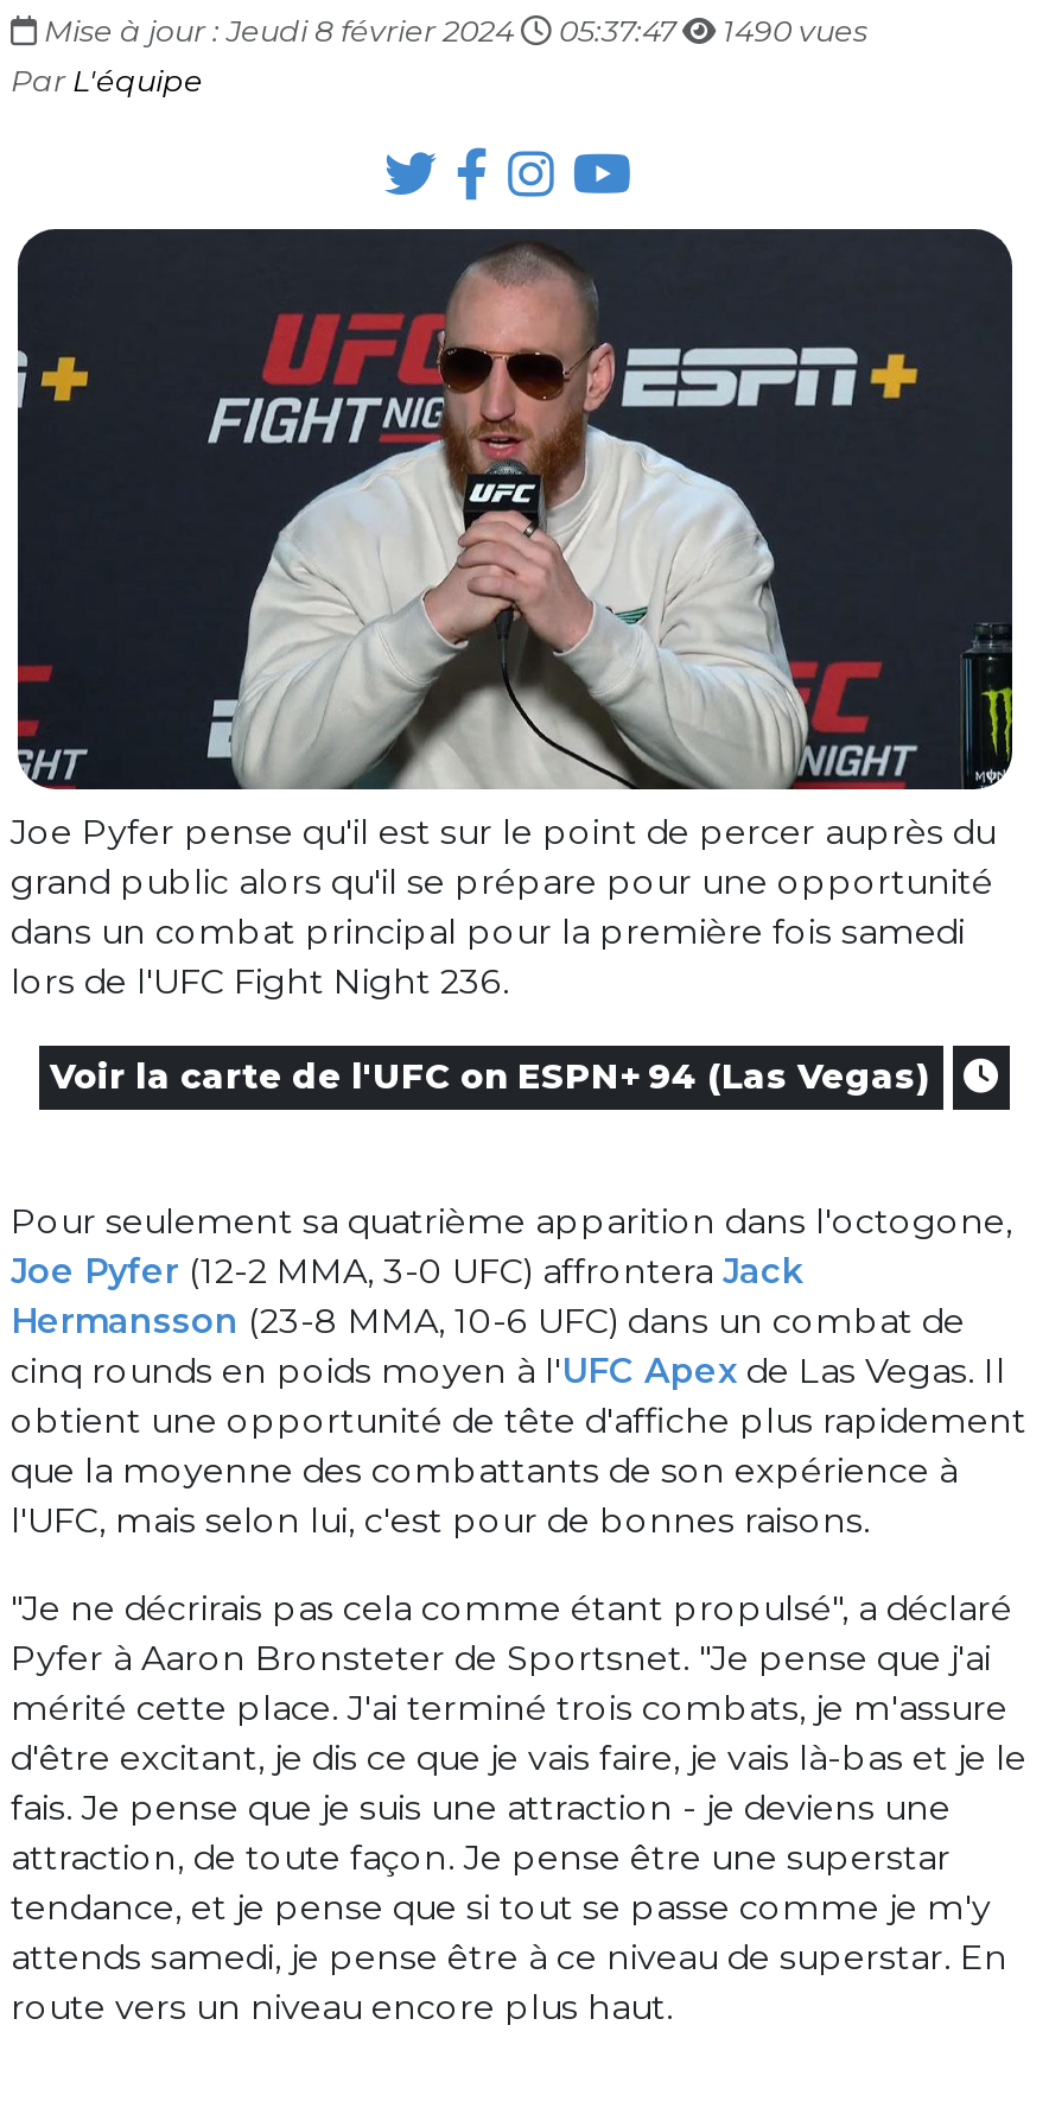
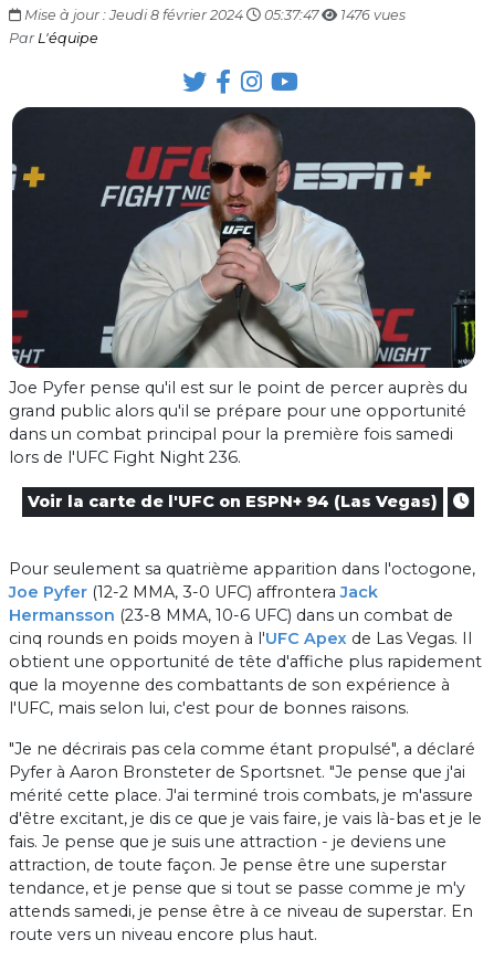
[716,13,867,49] 1490 vues -> [337,7,406,23] 1476 vues

